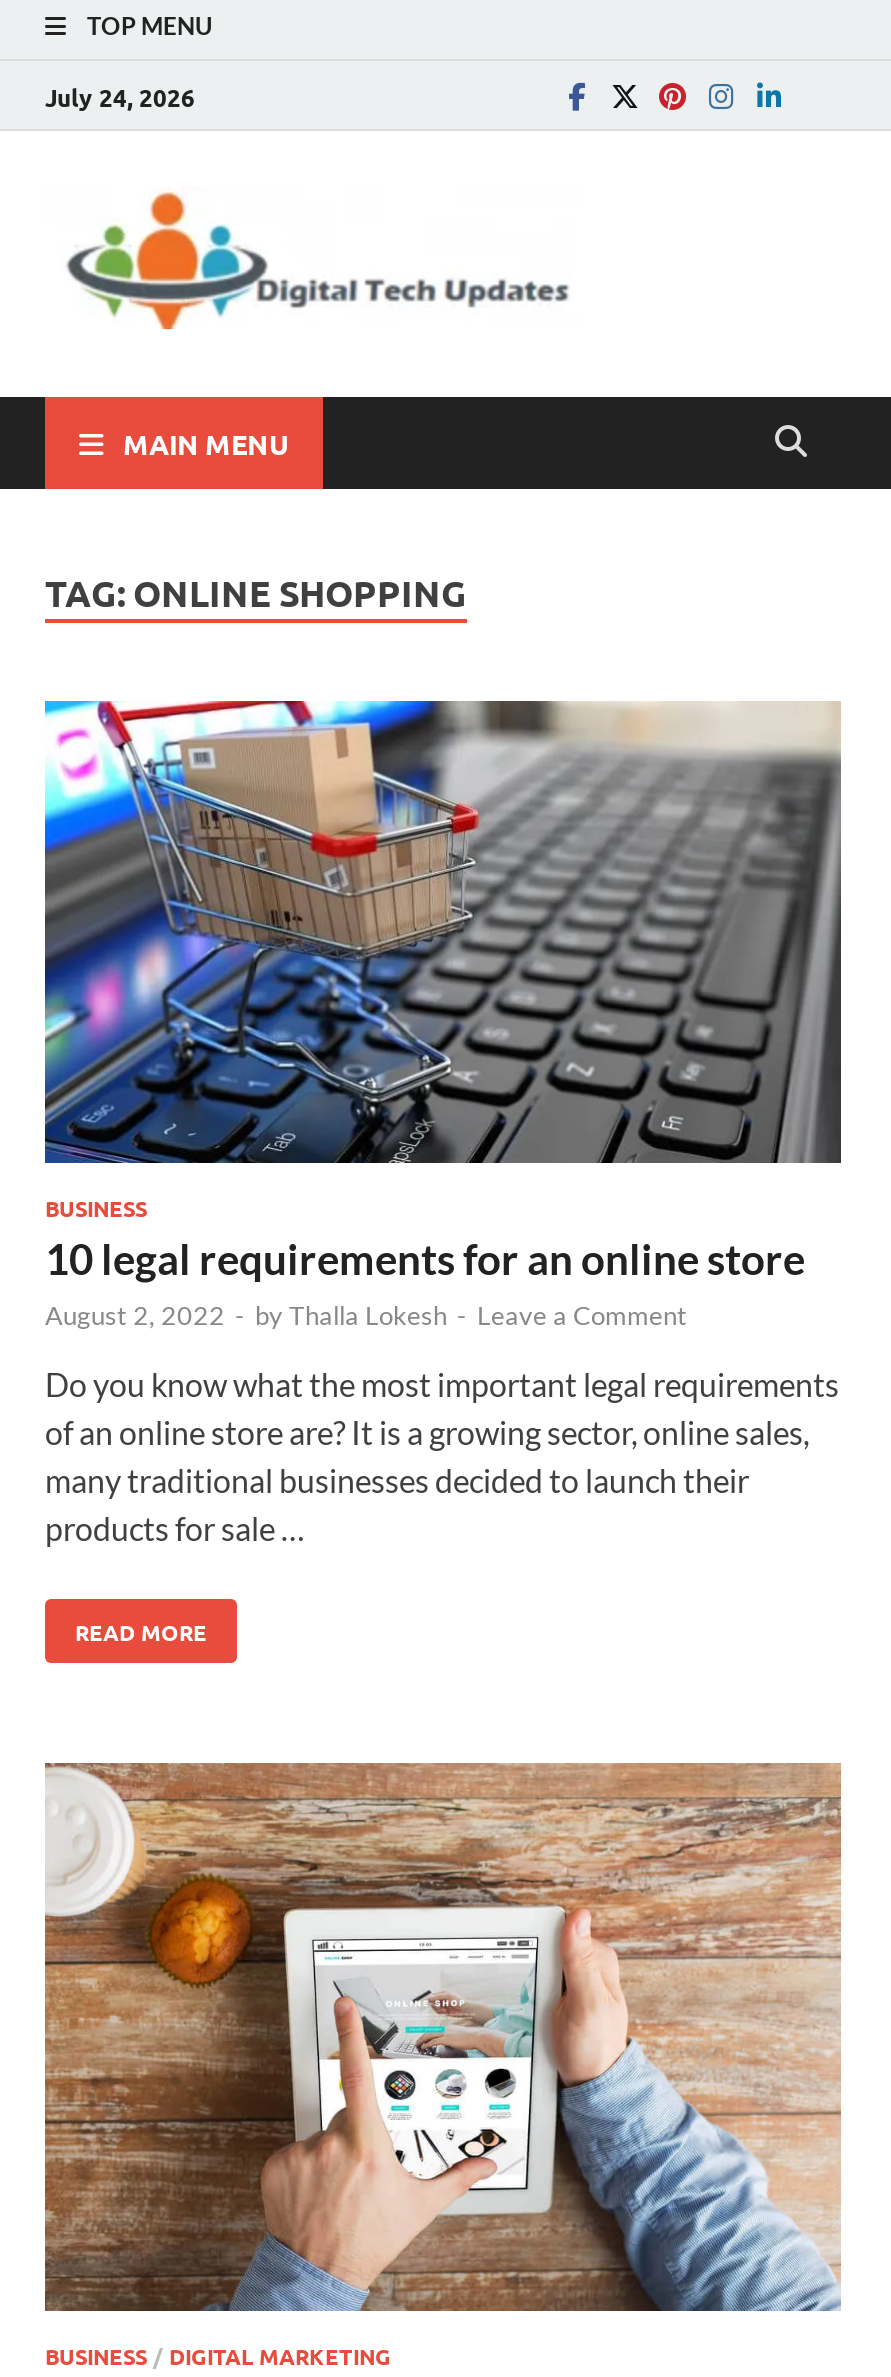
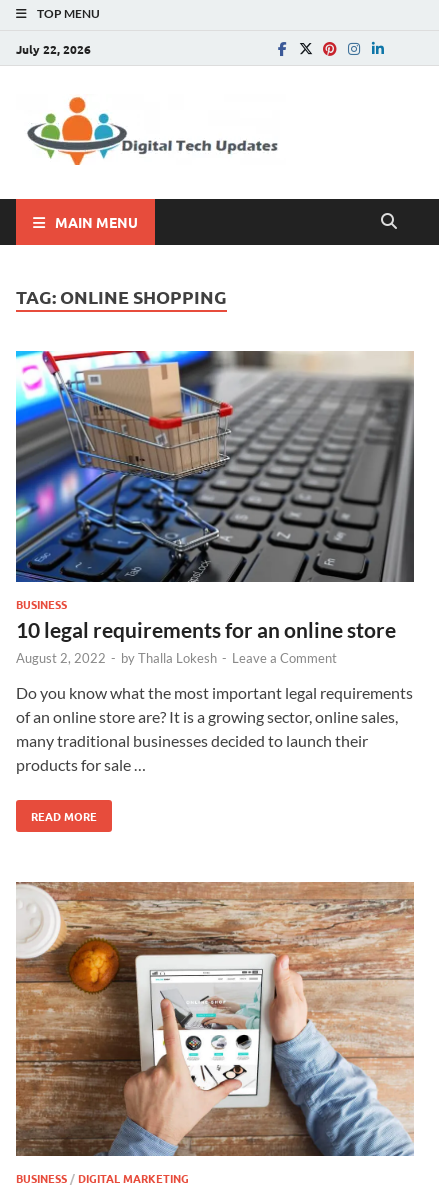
[45,80,195,112] July 24, 2026 -> [16,40,91,56] July 22, 2026

